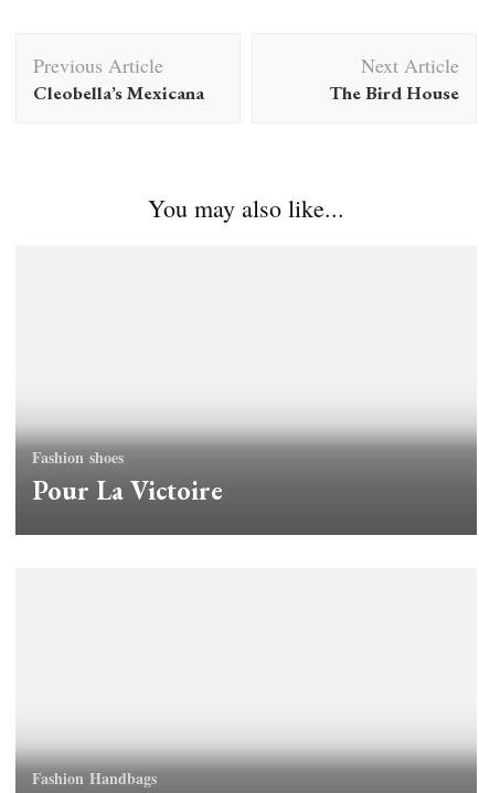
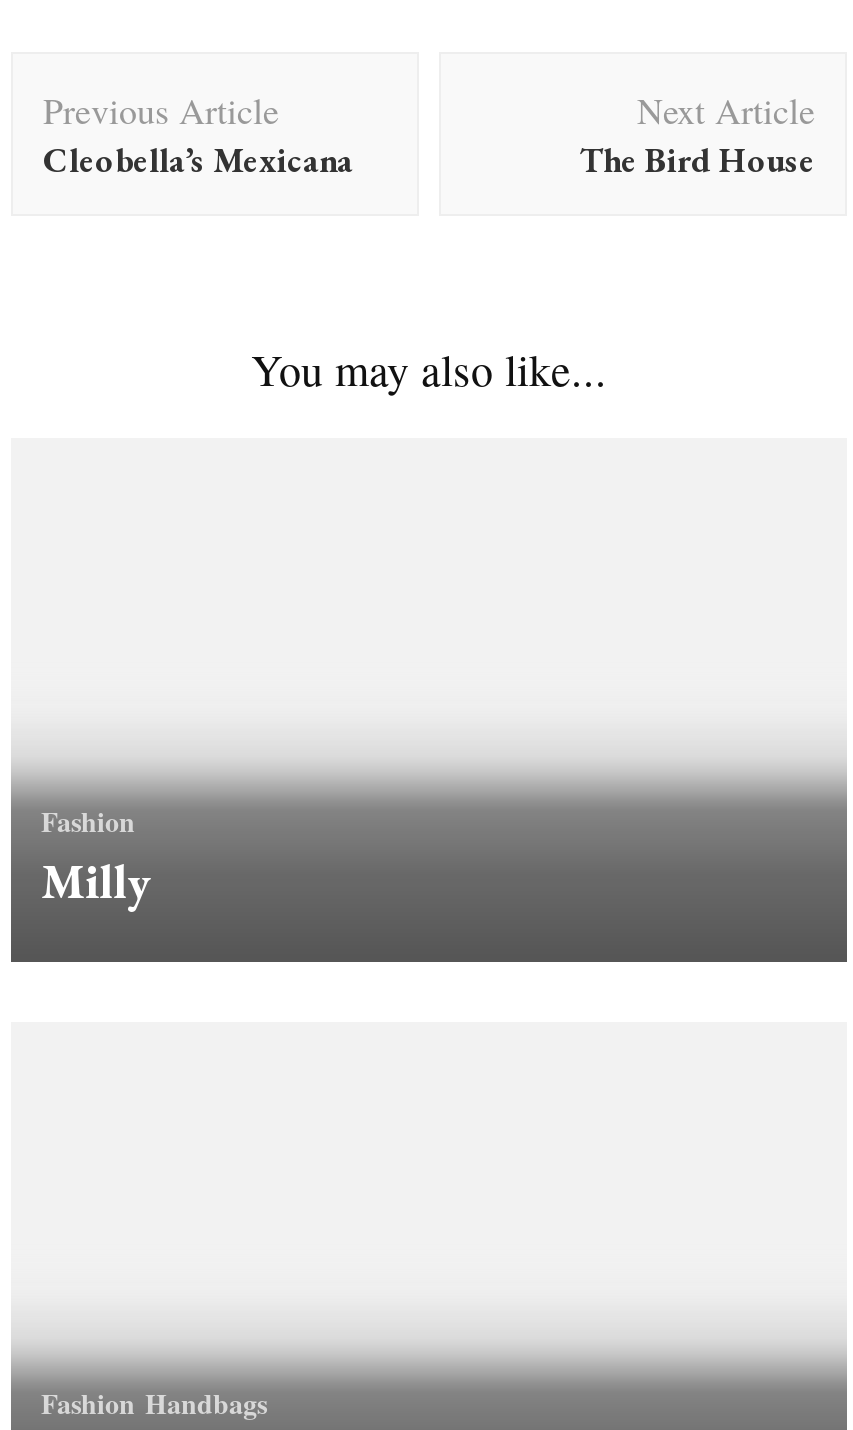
[32,445,223,507] Fashion shoes | Pour La Victoire -> [41,799,151,911] Fashion | Milly

